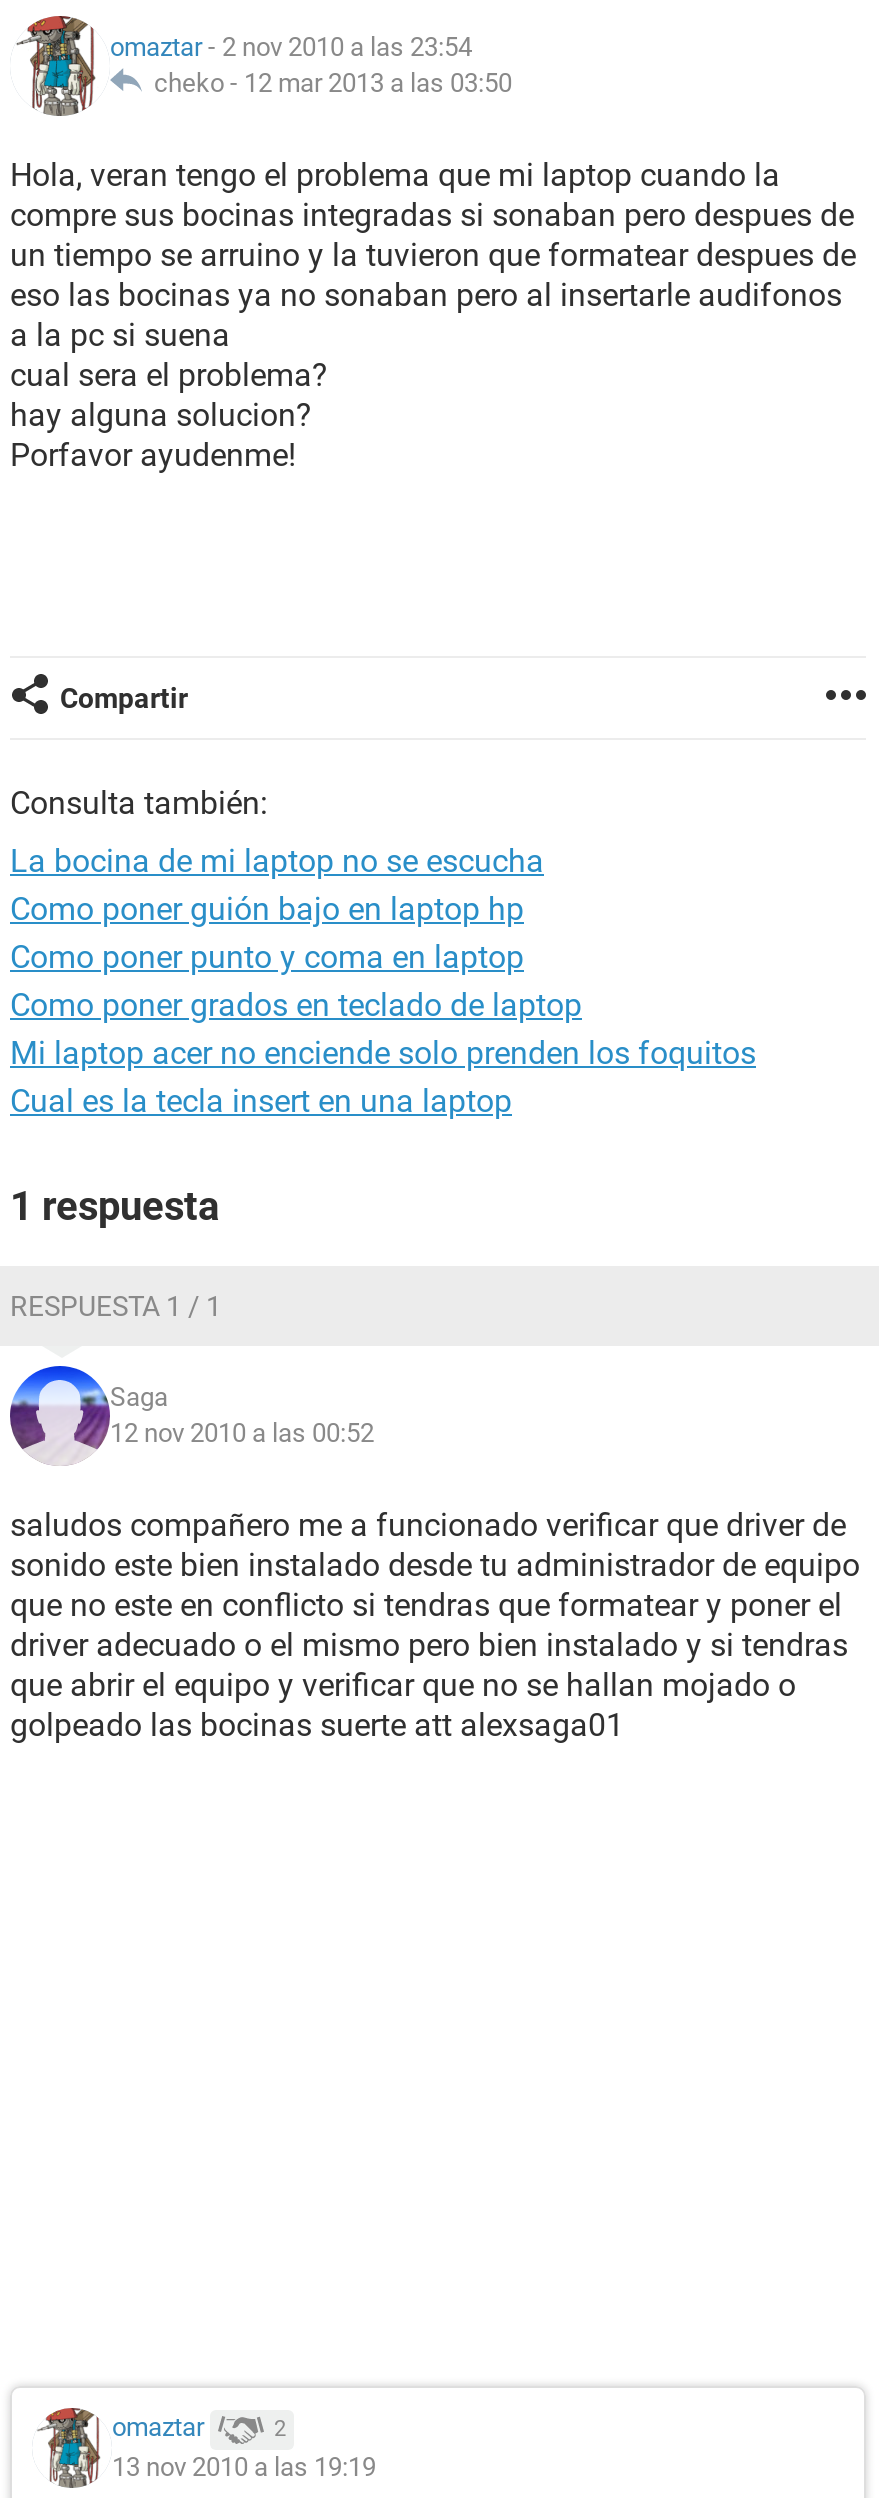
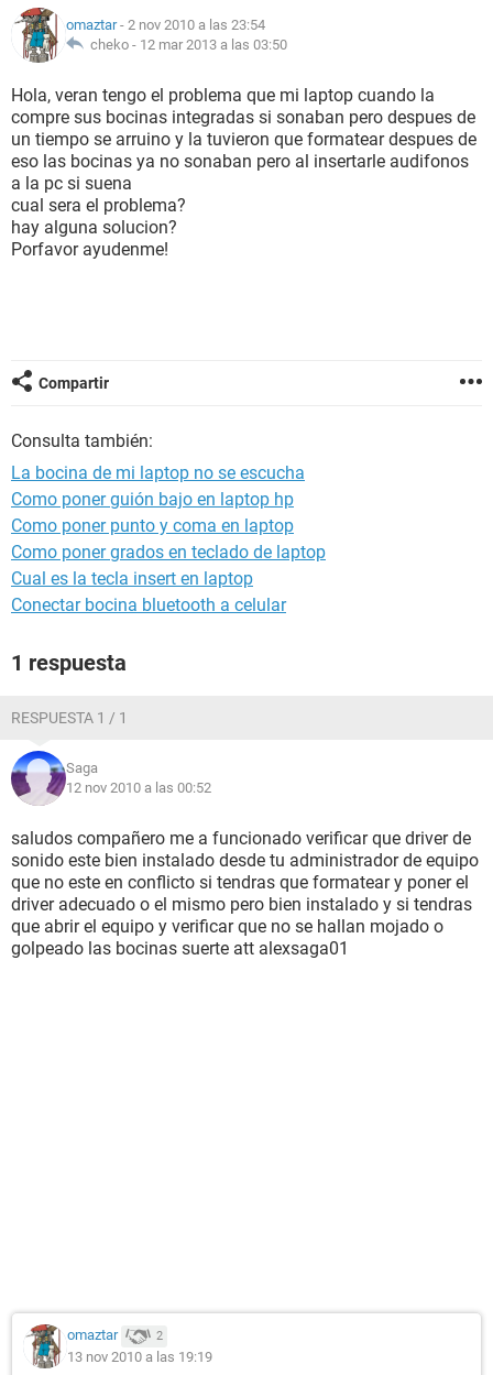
[10,1034,756,1120] Mi laptop acer no enciende solo prenden los foquitos | Cual es la tecla insert en una laptop -> [11,568,286,615] Cual es la tecla insert en laptop | Conectar bocina bluetooth a celular

